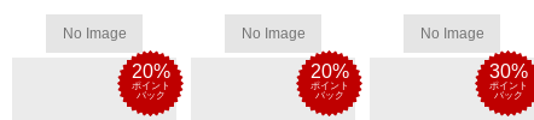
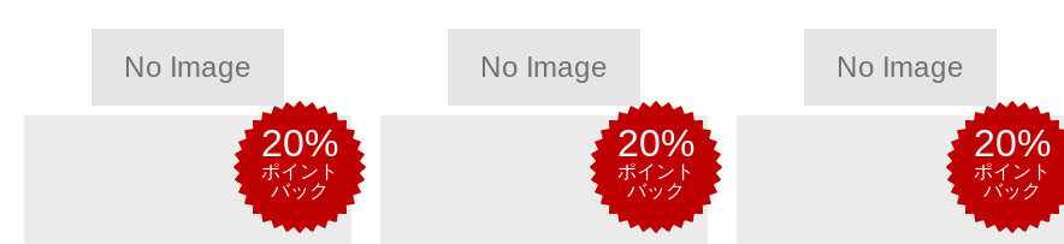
[489,61,527,82] 30% -> [974,123,1051,164] 20%

